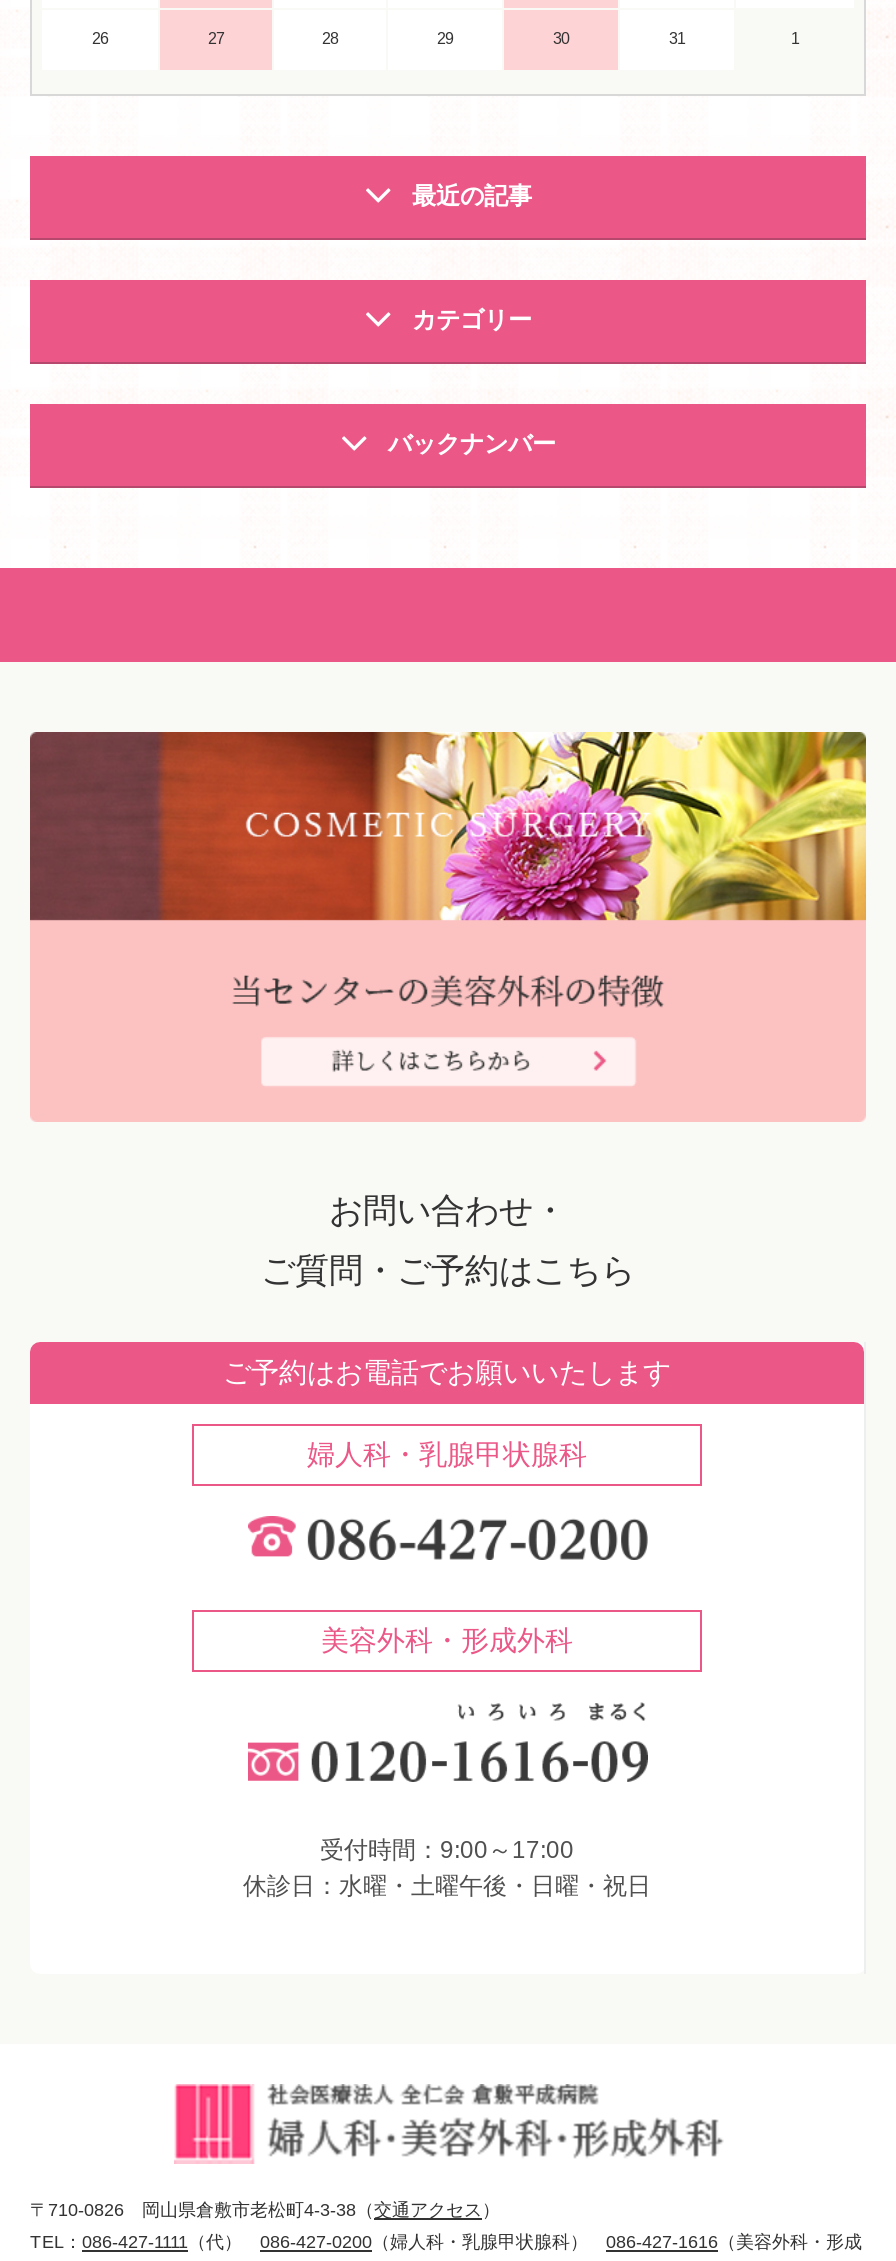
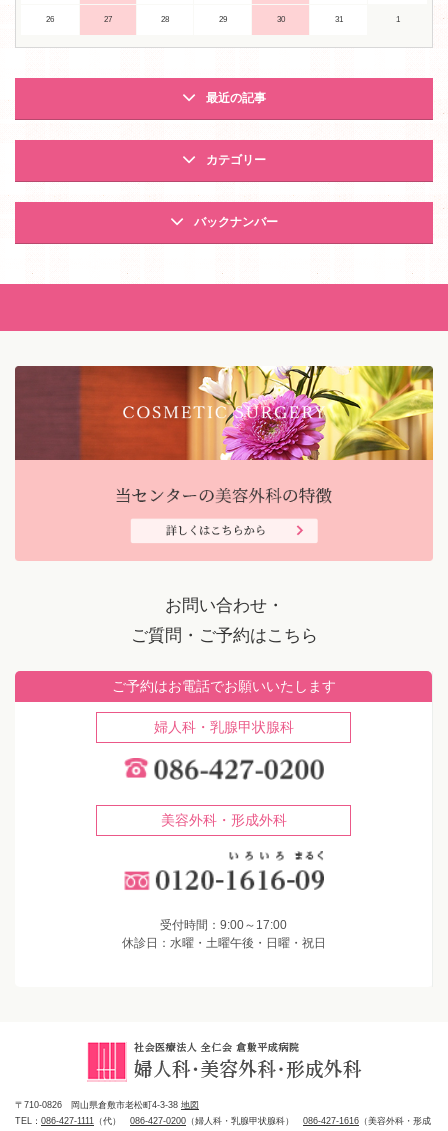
[30,2200,500,2220] 〒710-0826 岡山県倉敷市老松町4-3-38（交通アクセス） -> [15,1100,199,1110] 〒710-0826 岡山県倉敷市老松町4-3-38地図

